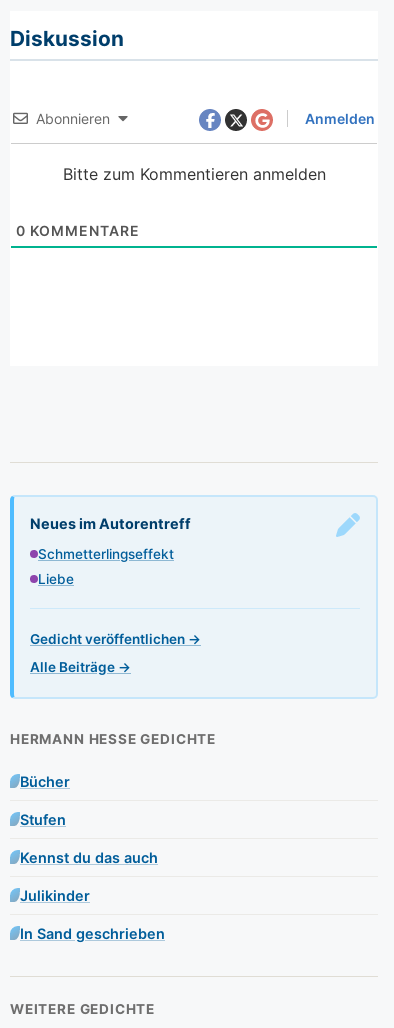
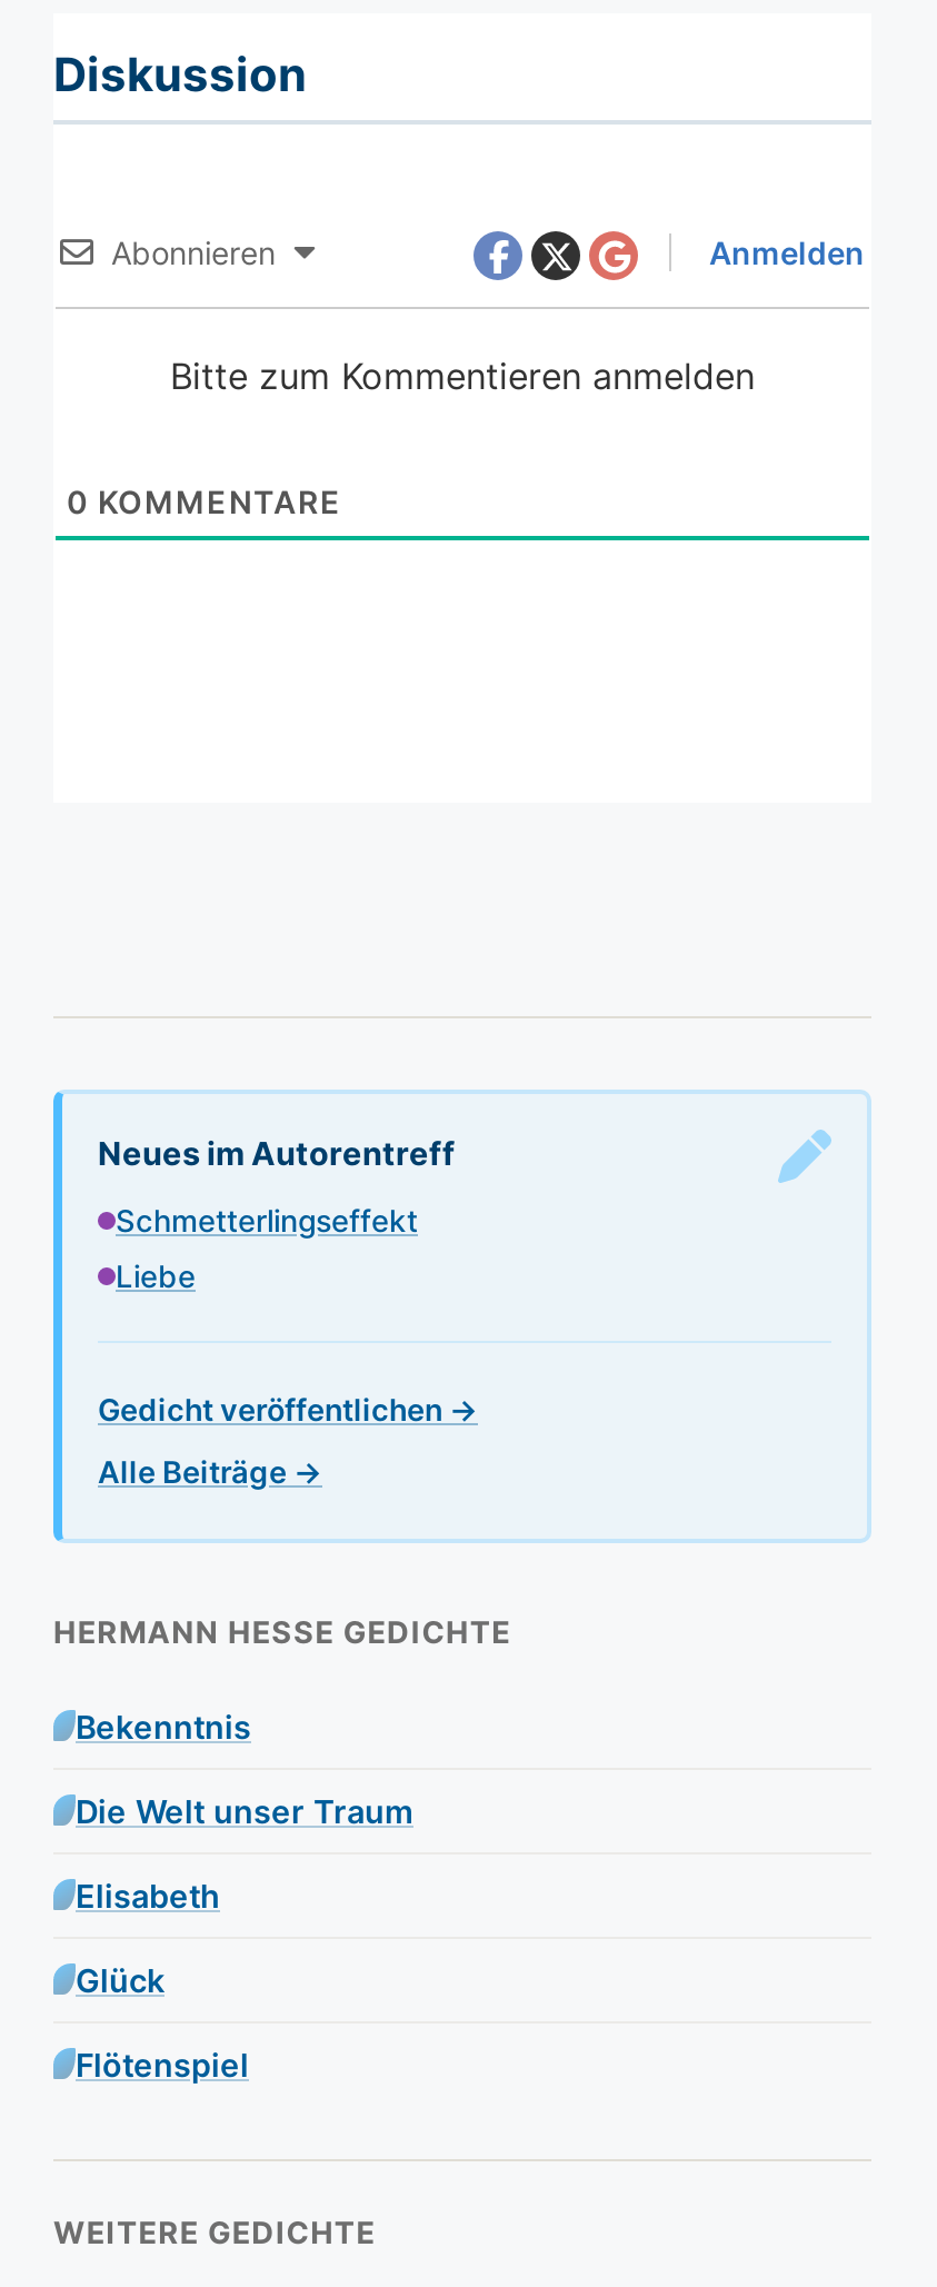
[20,773,70,790] Bücher -> [76,1707,251,1745] Bekenntnis
[20,811,66,828] Stufen -> [76,1792,413,1829] Die Welt unser Traum
[20,849,158,866] Kennst du das auch -> [76,1876,220,1914] Elisabeth
[20,887,90,904] Julikinder -> [76,1961,165,1998] Glück
[20,925,165,942] In Sand geschrieben -> [76,2045,249,2083] Flötenspiel

